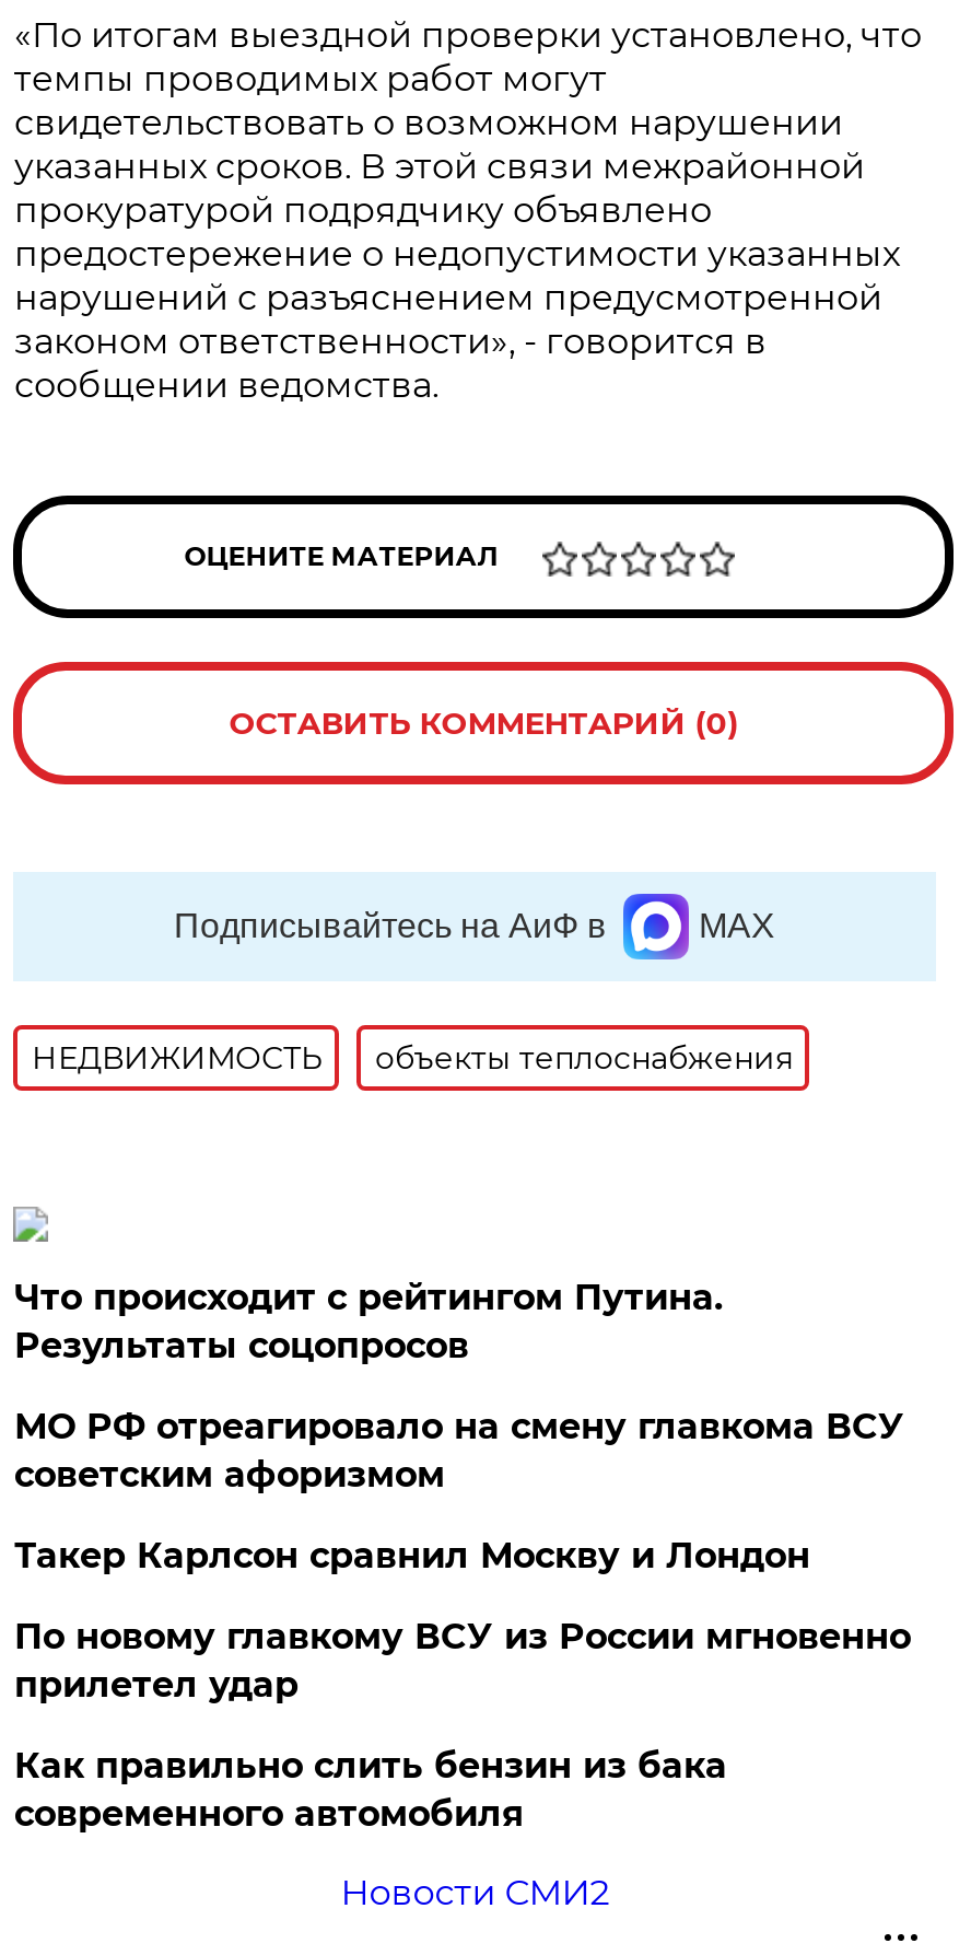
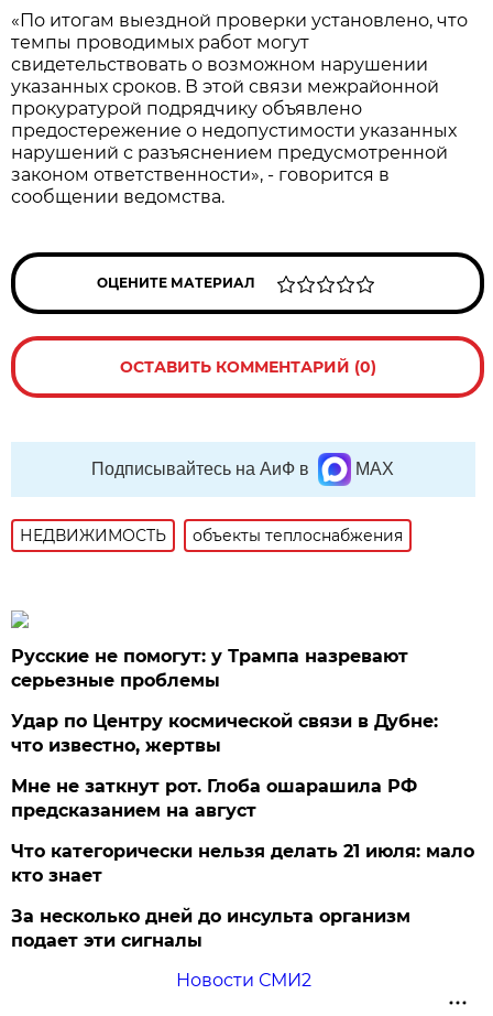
[14,1277,723,1366] Что происходит с рейтингом Путина. | Результаты соцопросов -> [11,646,409,691] Русские не помогут: у Трампа назревают | серьезные проблемы
[14,1406,904,1496] МО РФ отреагировало на смену главкома ВСУ | советским афоризмом -> [11,711,438,756] Удар по Центру космической связи в Дубне: | что известно, жертвы
[14,1535,810,1576] Такер Карлсон сравнил Москву и Лондон -> [11,776,418,821] Мне не заткнут рот. Глоба ошарашила РФ | предсказанием на август
[14,1616,911,1706] По новому главкому ВСУ из России мгновенно | прилетел удар -> [11,841,475,886] Что категорически нельзя делать 21 июля: мало | кто знает
[14,1745,727,1835] Как правильно слить бензин из бака | современного автомобиля -> [11,906,411,951] За несколько дней до инсульта организм | подает эти сигналы

